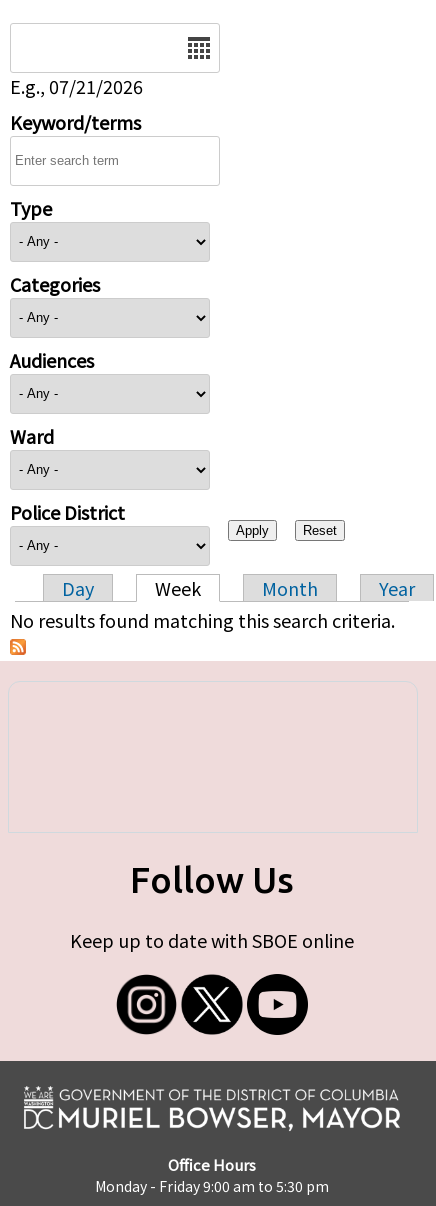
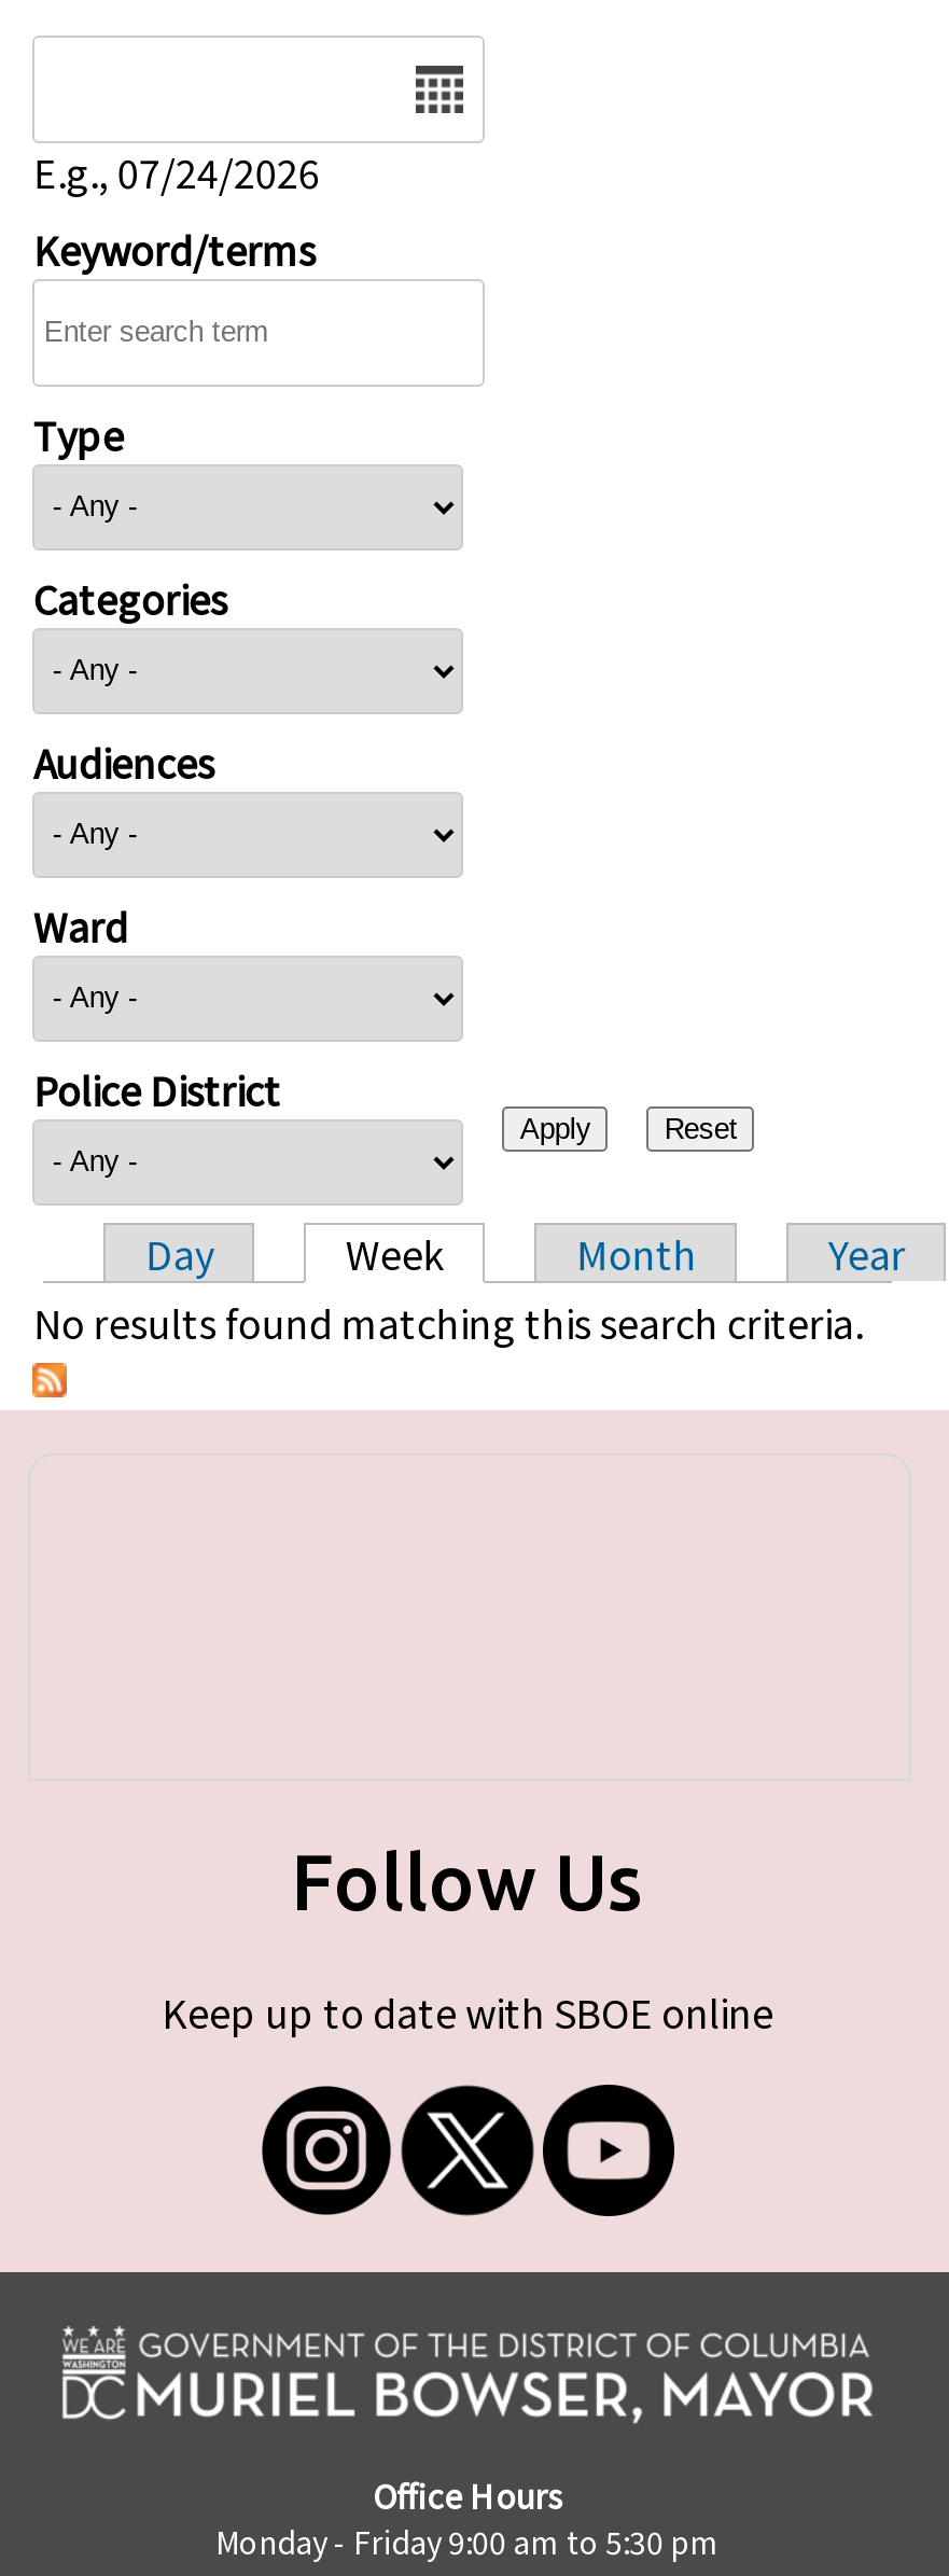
[10,72,143,98] E.g., 07/21/2026 -> [33,142,320,198] E.g., 07/24/2026

